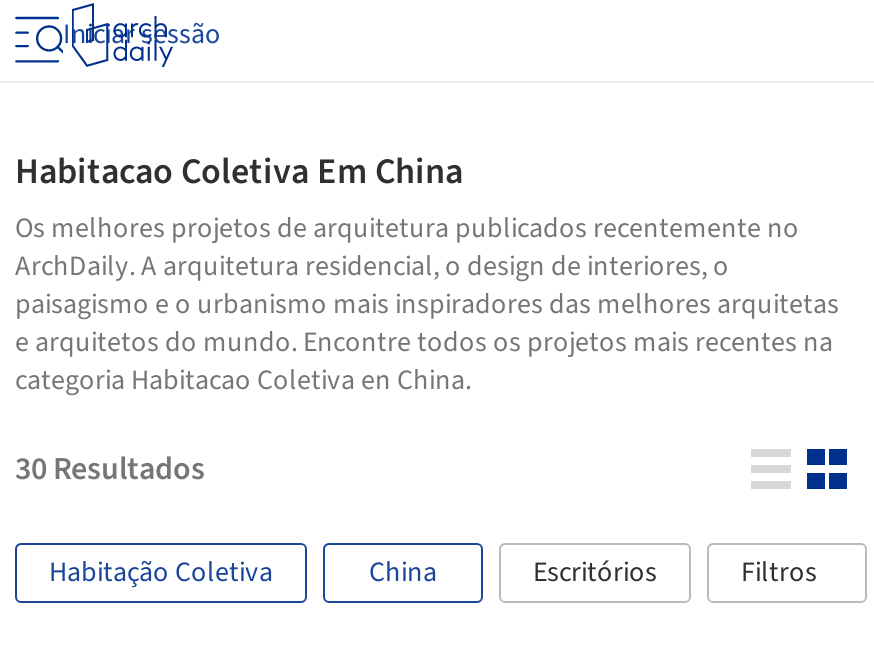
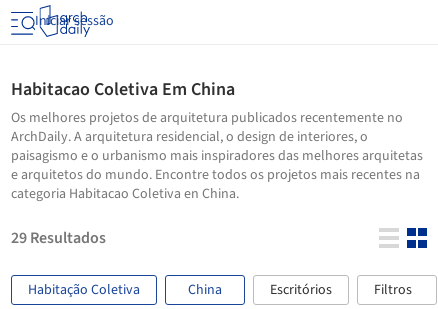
[15,447,205,491] 30 Resultados -> [11,227,106,249] 29 Resultados

